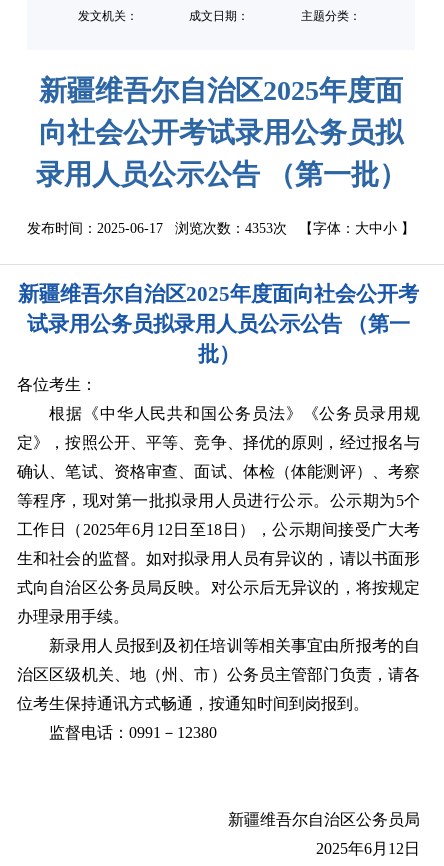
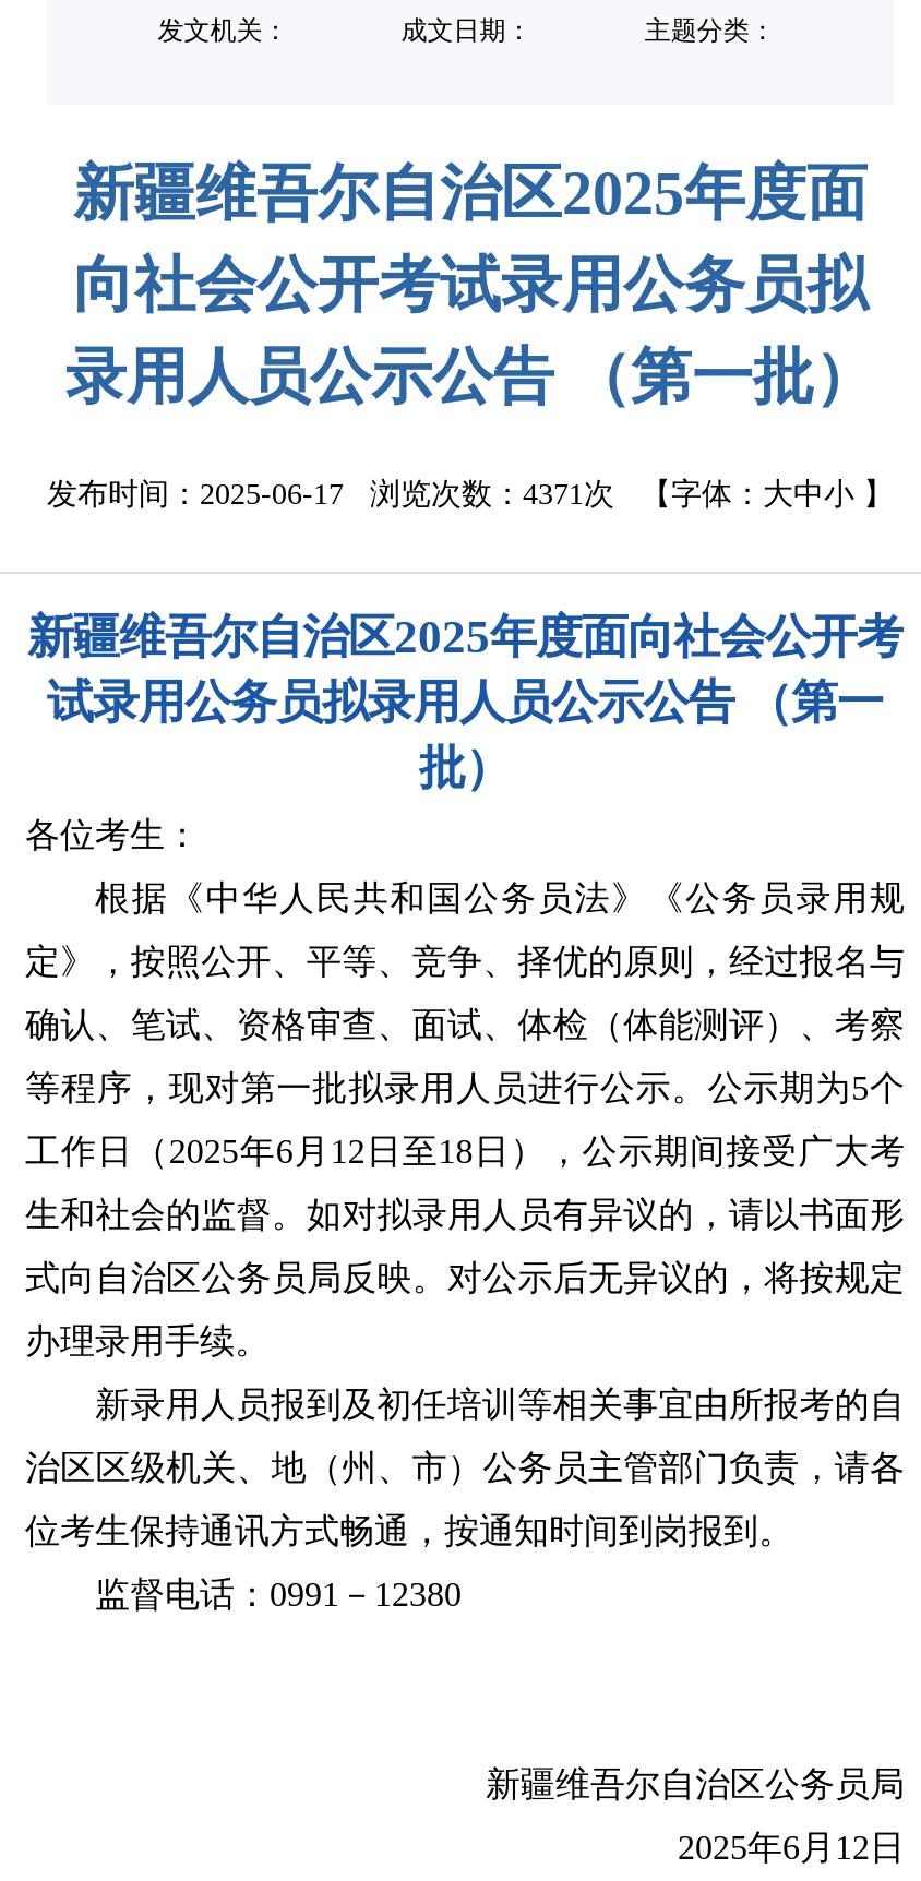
[27,221,415,236] 发布时间：2025-06-17 浏览次数：4353次【字体：大中小】 -> [47,478,894,511] 发布时间：2025-06-17 浏览次数：4371次【字体：大中小】

